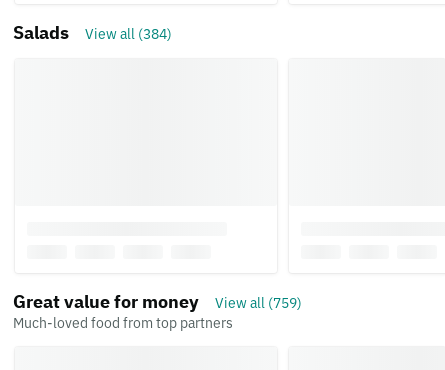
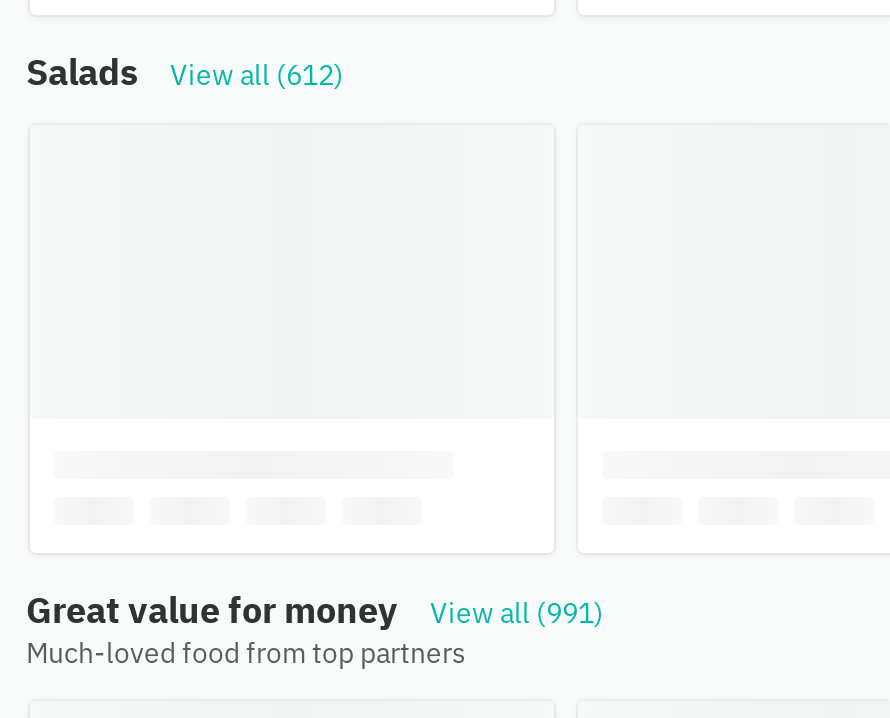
[13,20,172,43] Salads View all (384) -> [26,49,344,95] Salads View all (612)
[13,290,302,313] Great value for money View all (759) -> [26,588,604,634] Great value for money View all (991)

